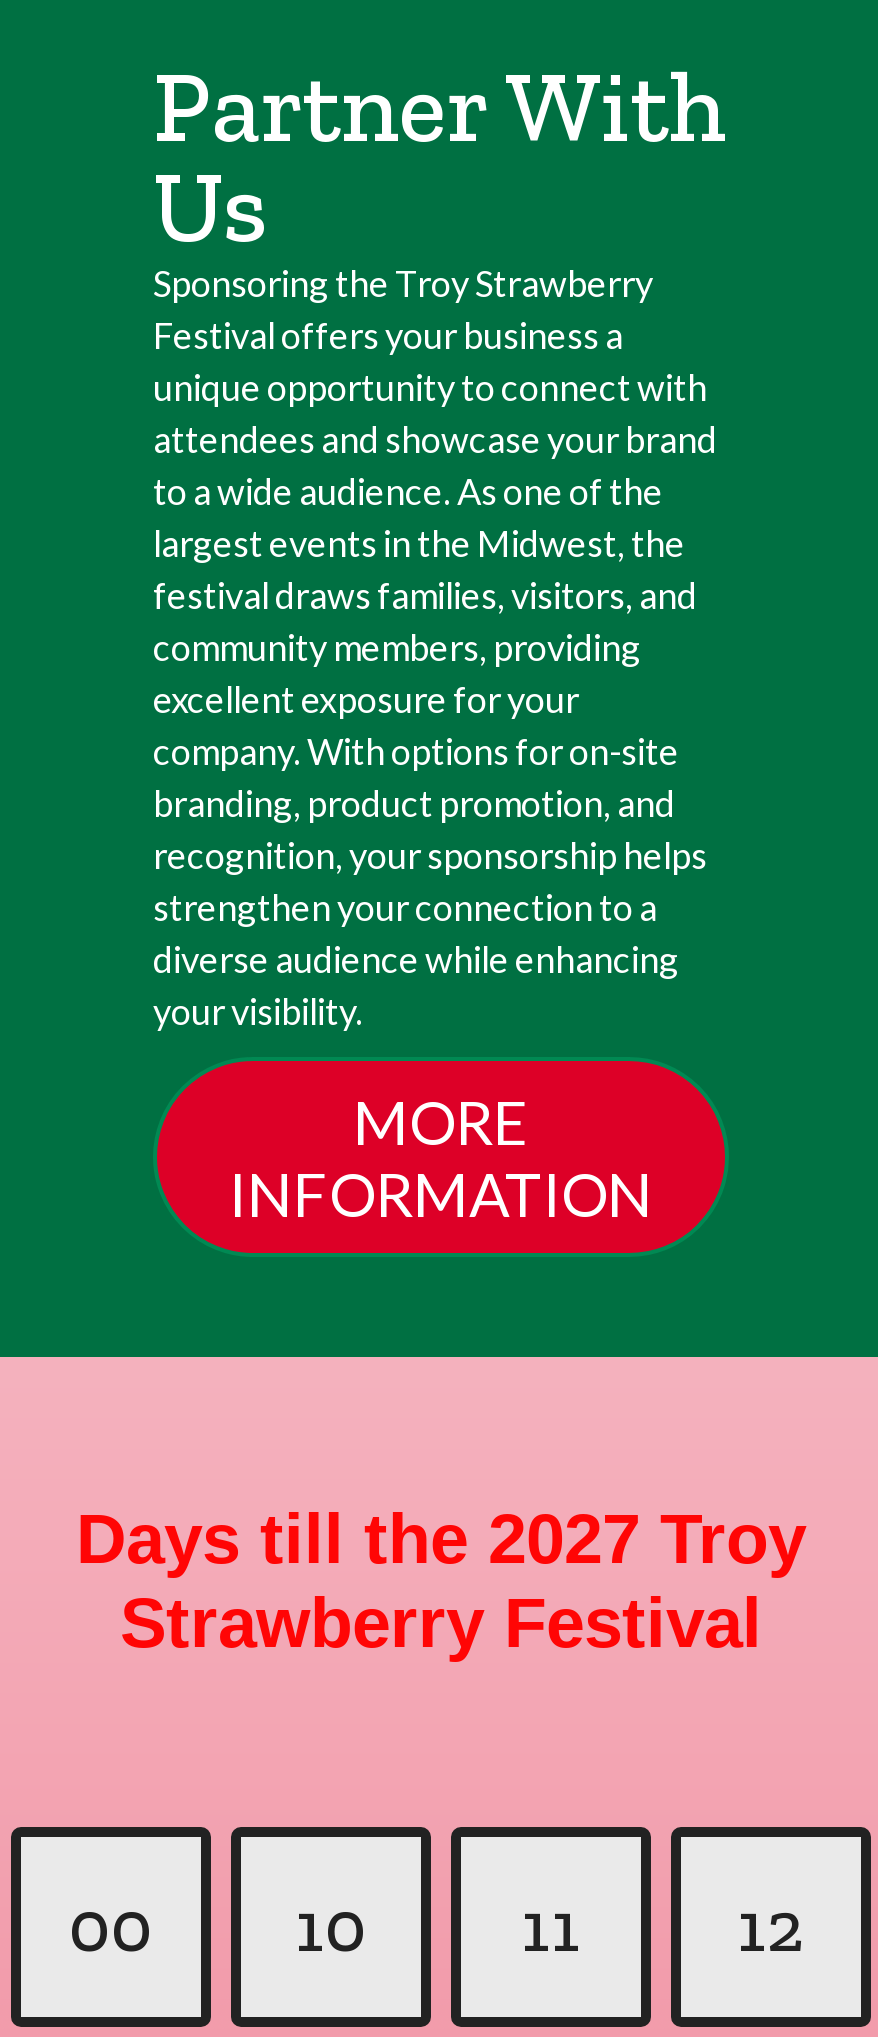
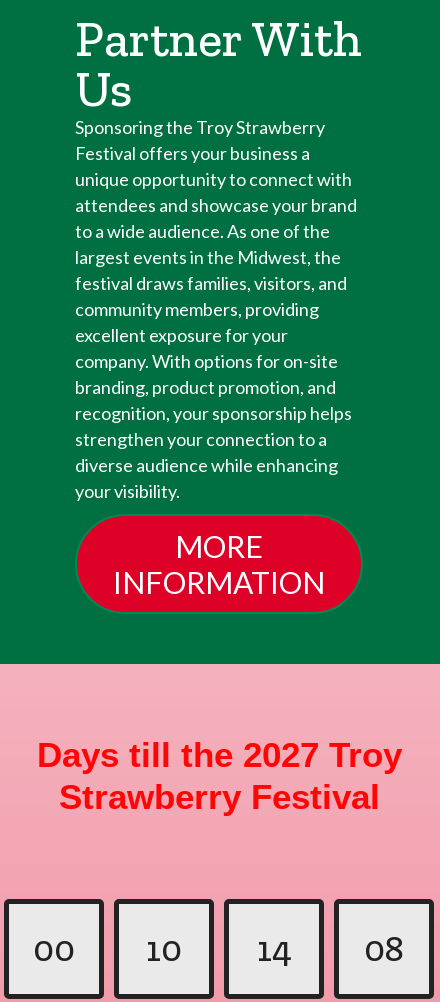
[521,1883,581,1969] 11 -> [256,927,291,970] 14
[737,1883,805,1969] 12 -> [364,927,404,970] 08

